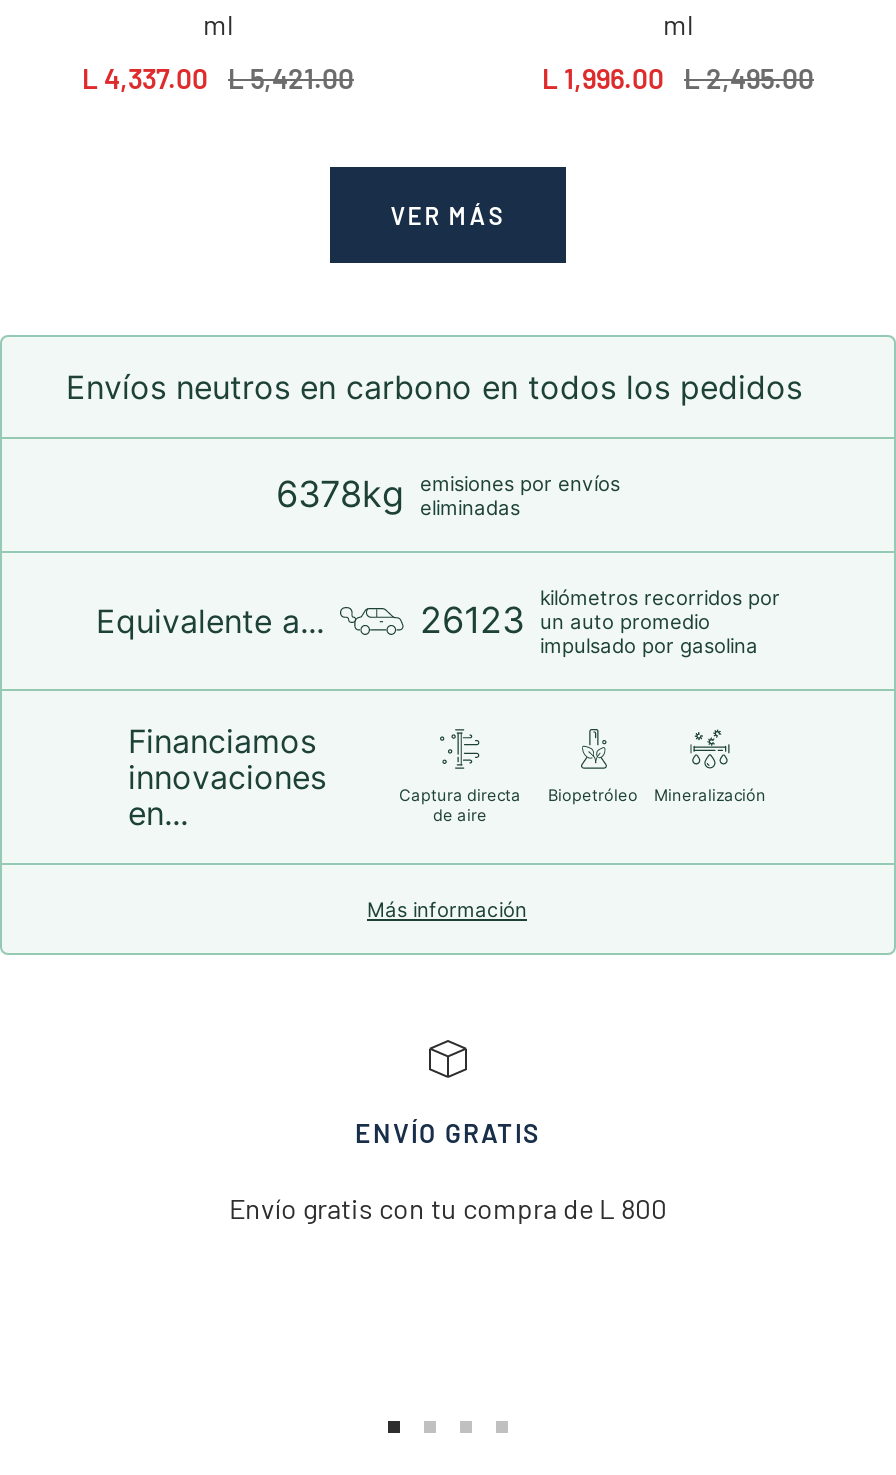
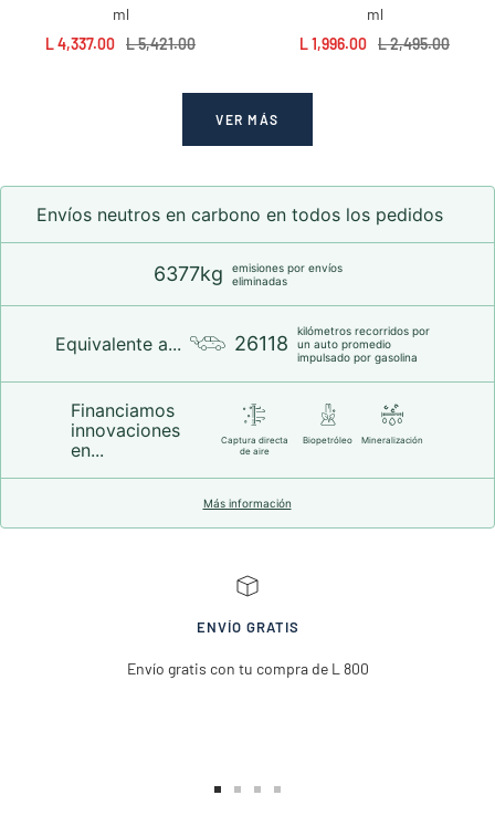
[276,471,620,519] 6378kg emisiones por envíos eliminadas -> [153,261,342,287] 6377kg emisiones por envíos eliminadas
[420,599,710,641] 26123 un auto promedio -> [234,331,391,355] 26118 un auto promedio

